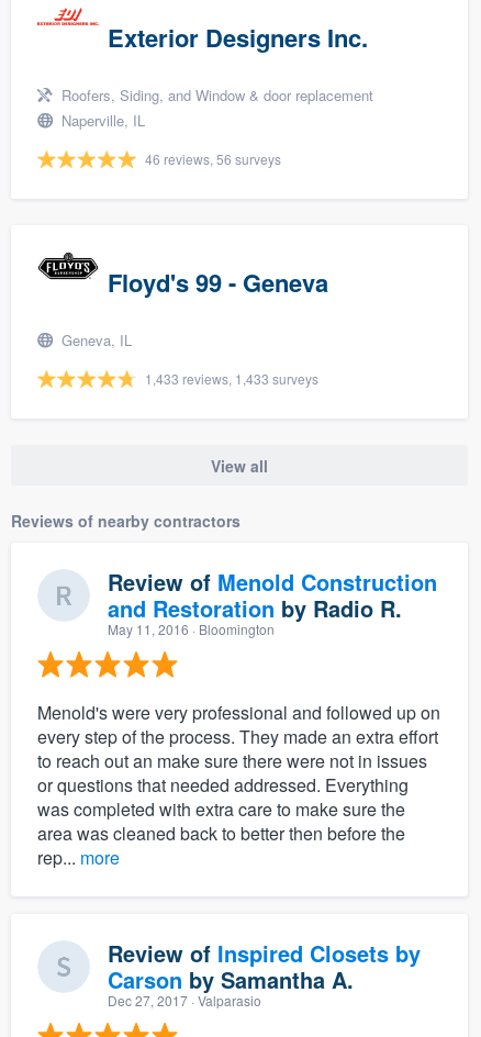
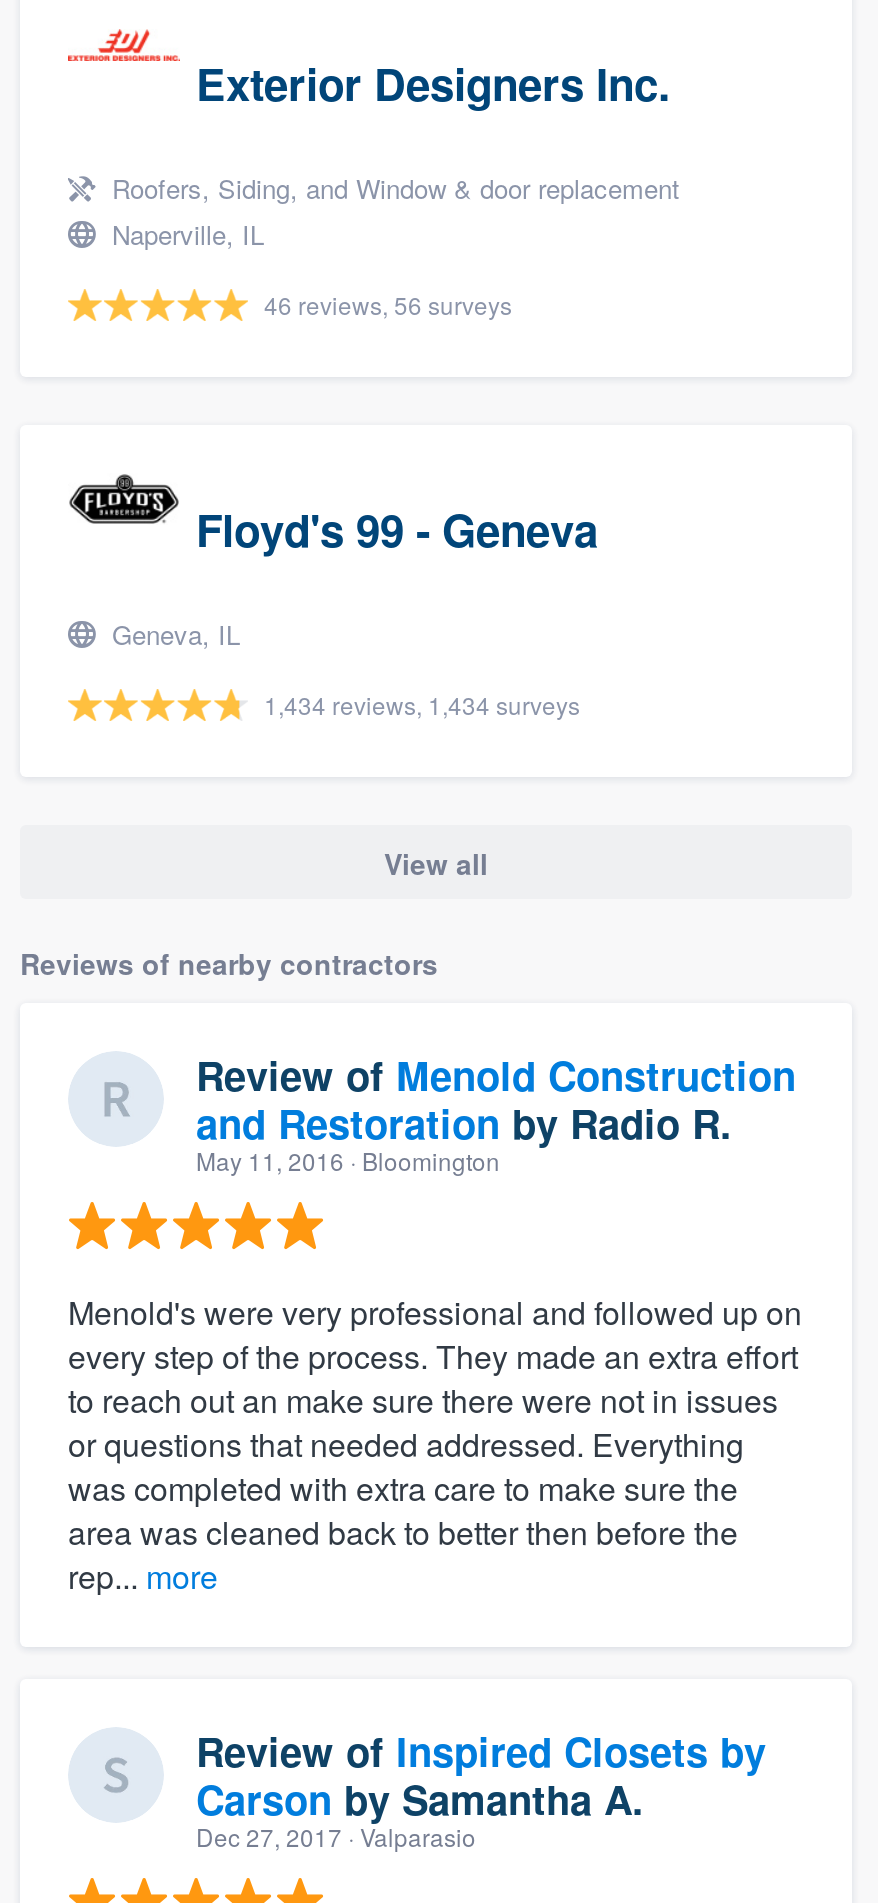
[145,369,318,388] 1,433 reviews, 1,433 surveys -> [264,688,580,722] 1,434 reviews, 1,434 surveys

